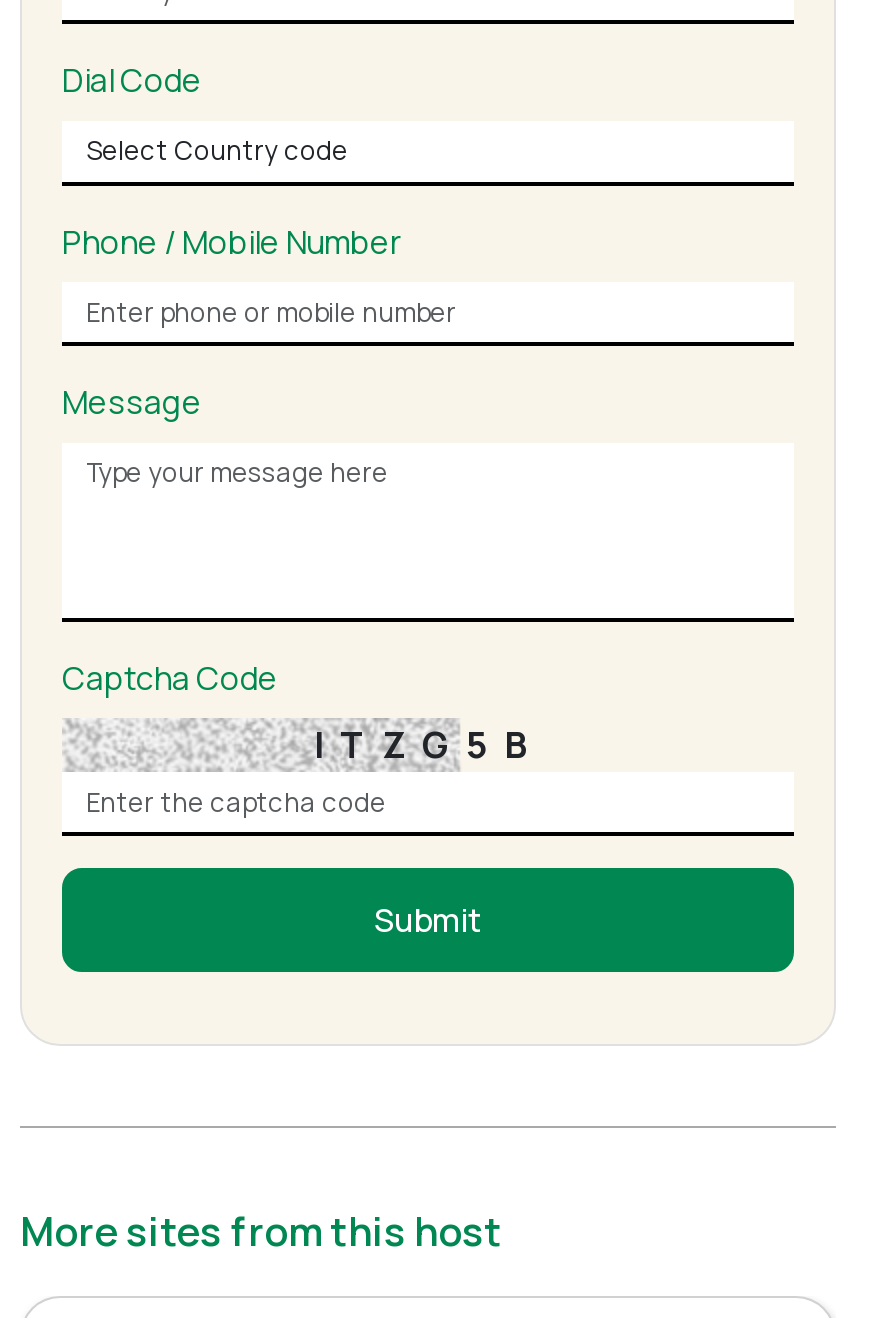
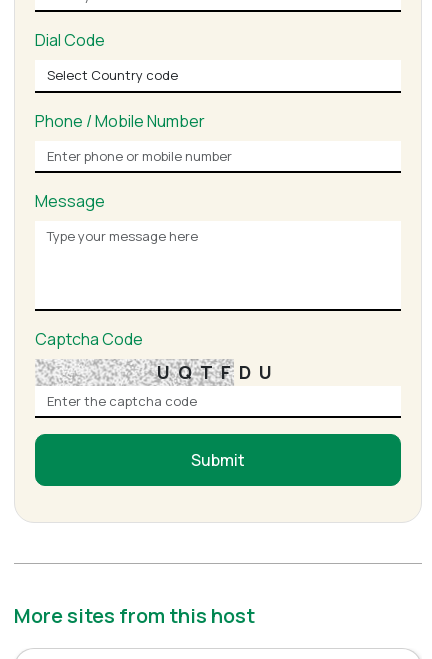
[314,720,542,768] ITZG5B -> [156,360,279,384] UQTFDU

